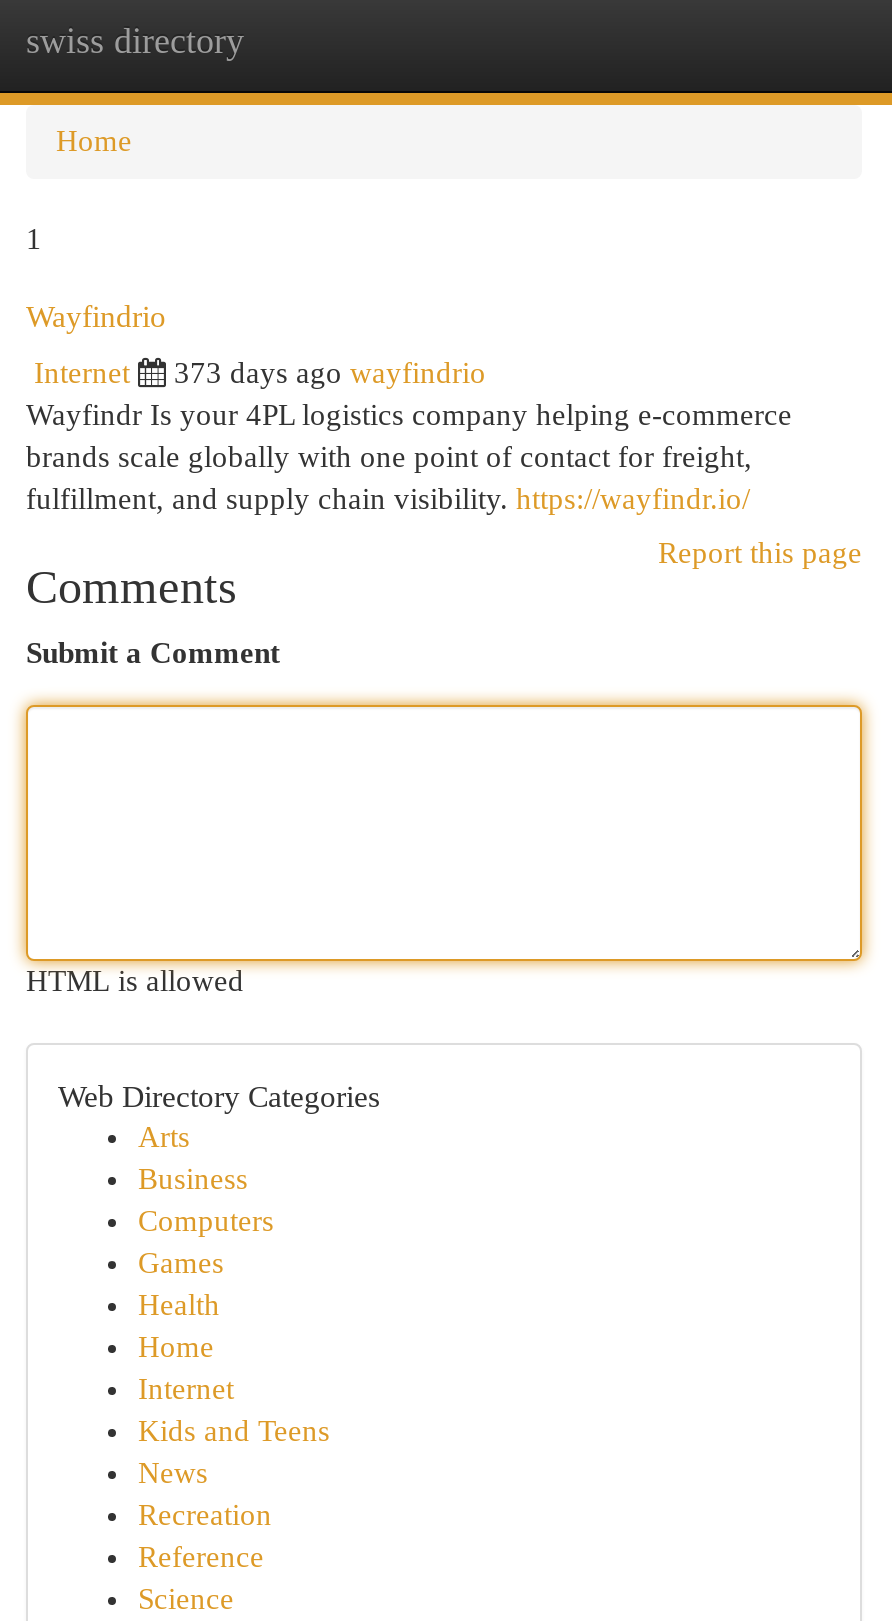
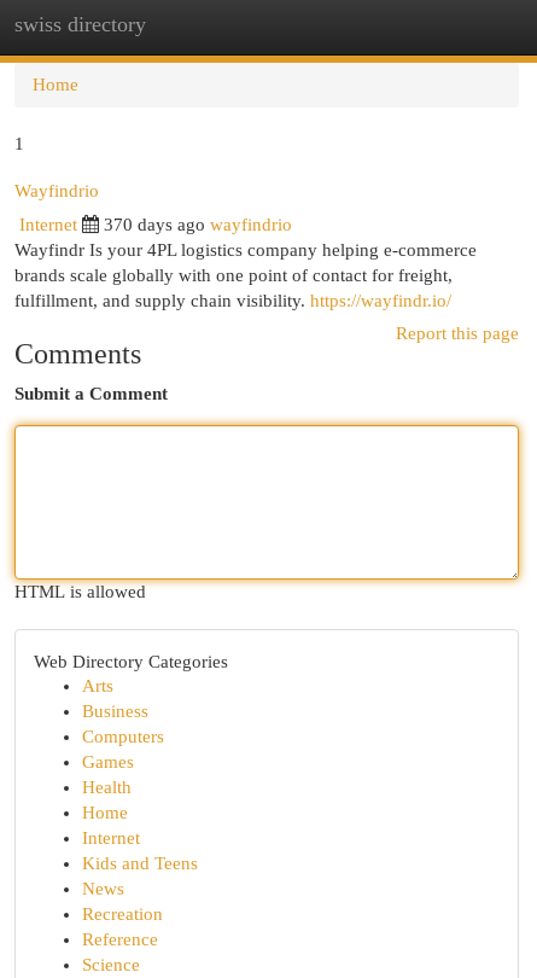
[174,357,486,389] 373 days ago wayfindrio -> [104,215,292,234] 370 days ago wayfindrio

